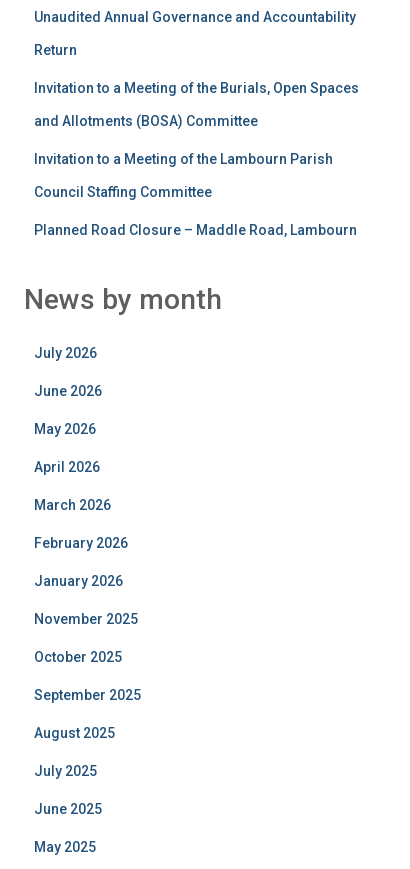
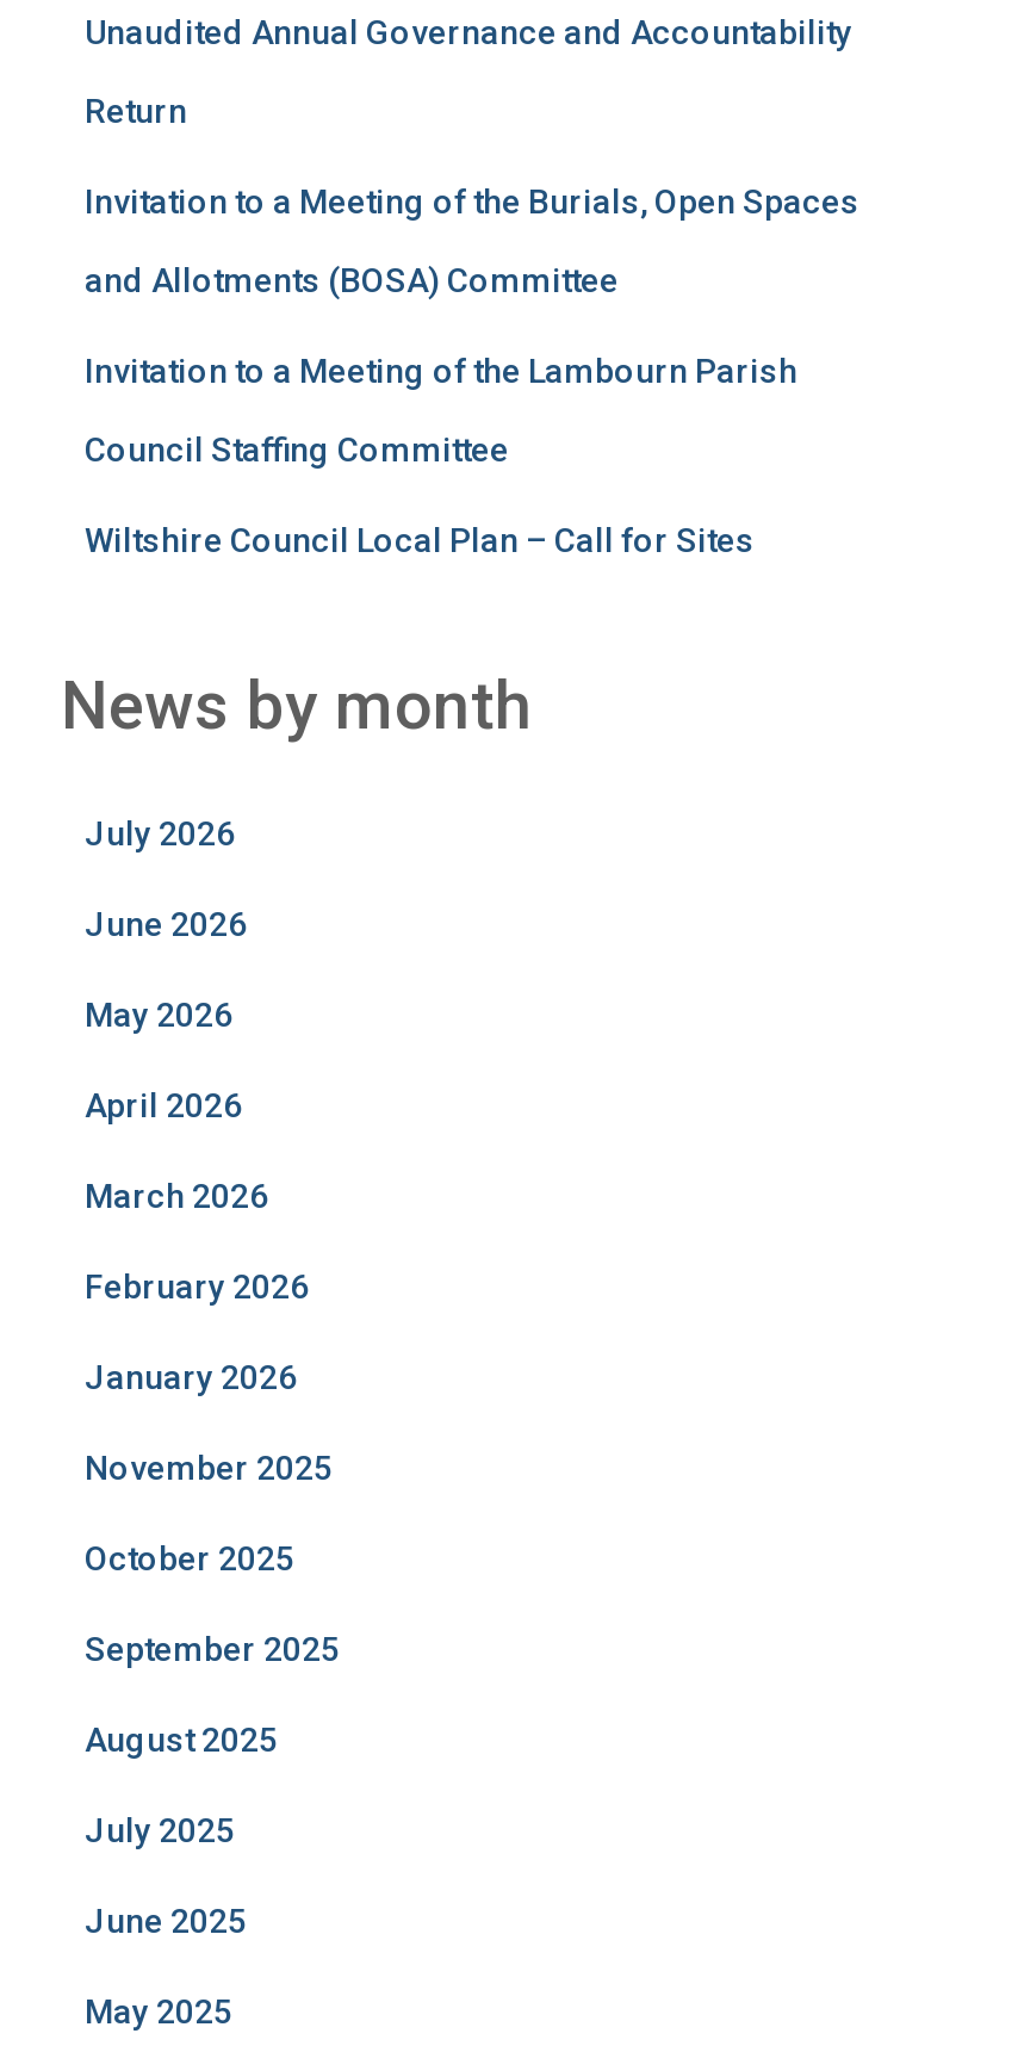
[34,222,357,238] Planned Road Closure – Maddle Road, Lambourn -> [85,521,755,559] Wiltshire Council Local Plan – Call for Sites

